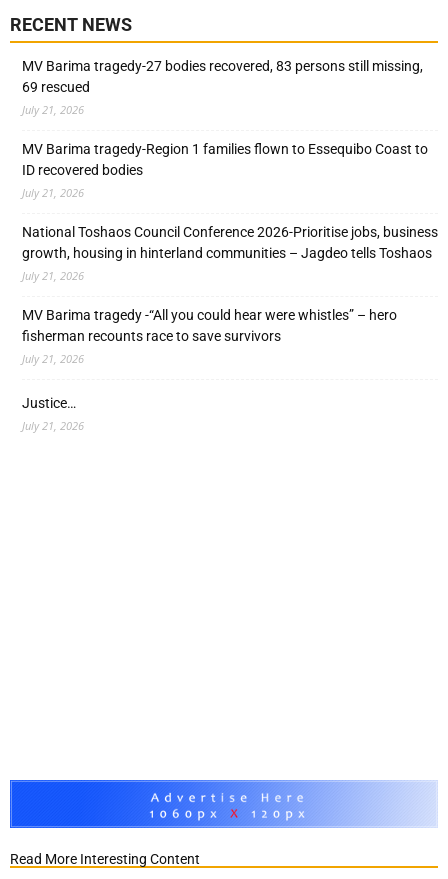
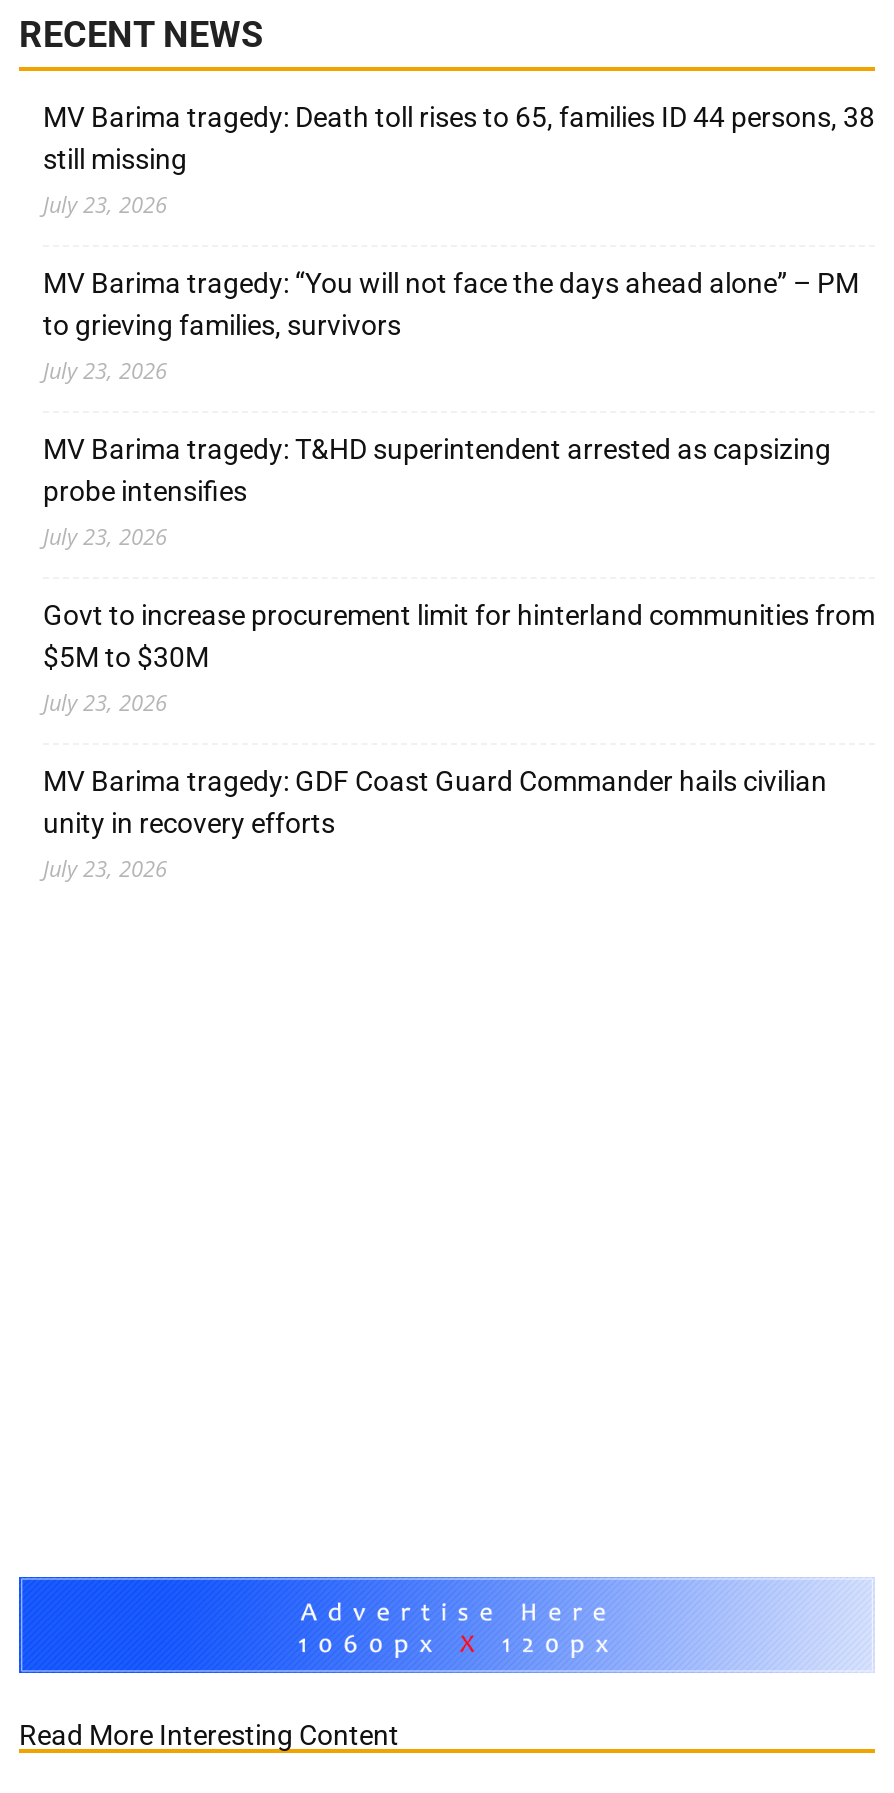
[22,58,423,117] MV Barima tragedy-27 bodies recovered, 83 persons still missing, | 69 rescued | July 21, 2026 -> [43,101,875,219] MV Barima tragedy: Death toll rises to 65, families ID 44 persons, 38 | still missing | July 23, 2026
[22,141,428,200] MV Barima tragedy-Region 1 families flown to Essequibo Coast to | ID recovered bodies | July 21, 2026 -> [43,267,859,385] MV Barima tragedy: “You will not face the days ahead alone” – PM | to grieving families, survivors | July 23, 2026
[22,224,438,283] National Toshaos Council Conference 2026-Prioritise jobs, business | growth, housing in hinterland communities – Jagdeo tells Toshaos | July 21, 2026 -> [43,433,831,551] MV Barima tragedy: T&HD superintendent arrested as capsizing | probe intensifies | July 23, 2026
[22,307,397,366] MV Barima tragedy -“All you could hear were whistles” – hero | fisherman recounts race to save survivors | July 21, 2026 -> [43,599,875,717] Govt to increase procurement limit for hinterland communities from | $5M to $30M | July 23, 2026
[22,395,84,433] Justice… | July 21, 2026 -> [43,765,827,883] MV Barima tragedy: GDF Coast Guard Commander hails civilian | unity in recovery efforts | July 23, 2026

